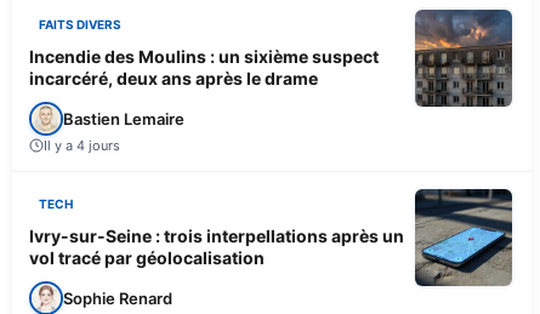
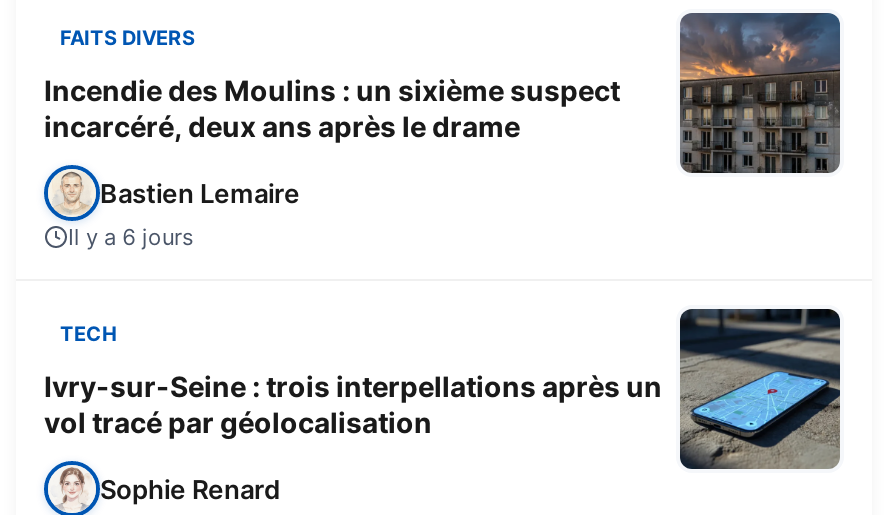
[44,137,120,153] Il y a 4 jours -> [68,222,194,250] Il y a 6 jours

